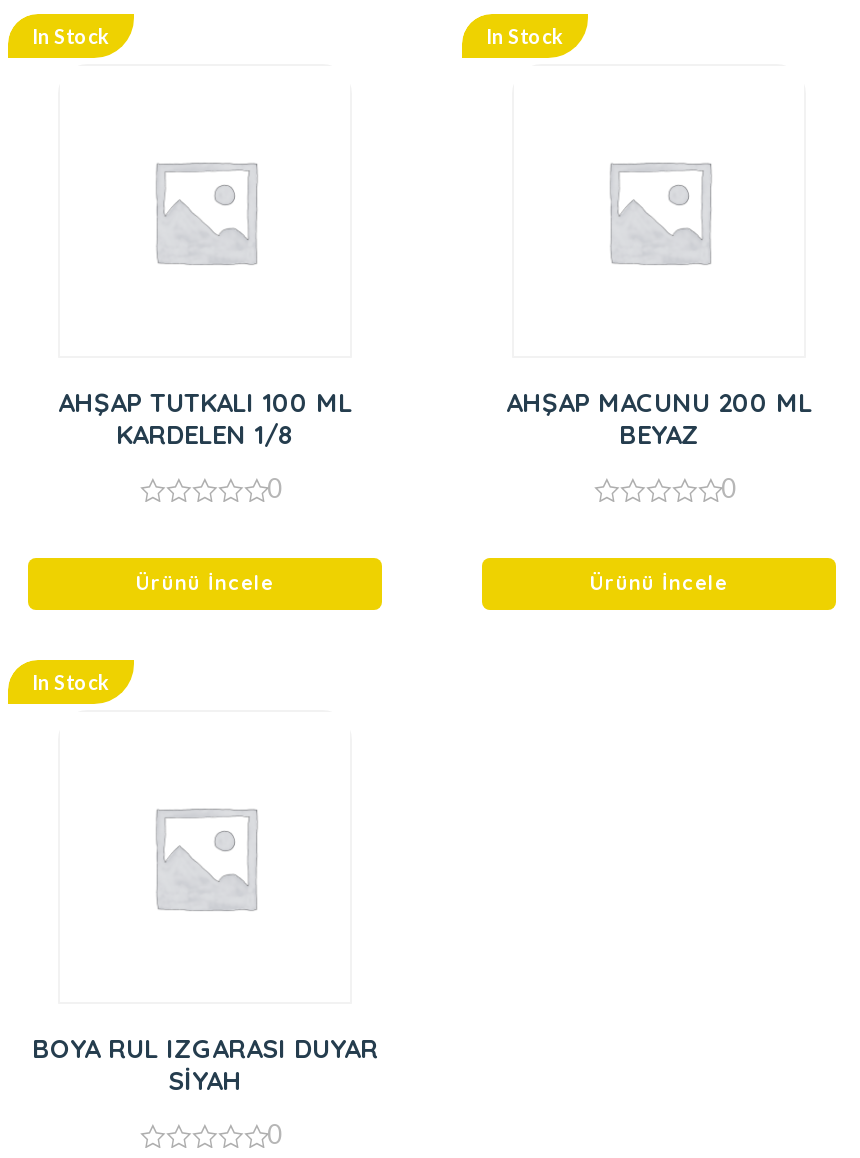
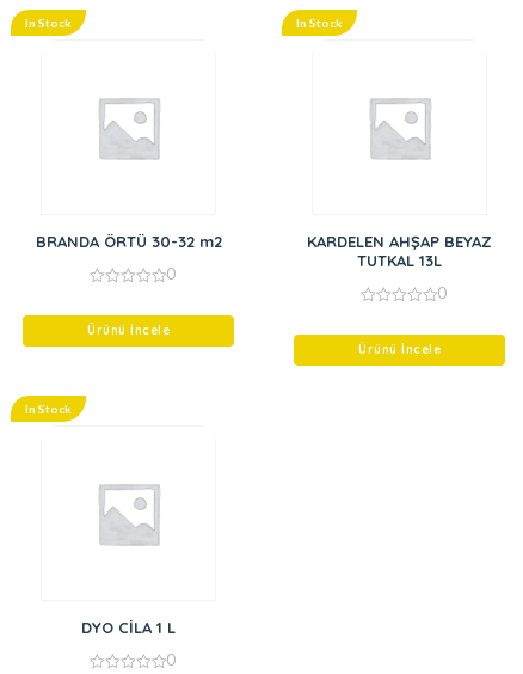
[58,387,352,451] AHŞAP TUTKALI 100 ML | KARDELEN 1/8 -> [35,232,221,252] BRANDA ÖRTÜ 30-32 m2
[506,387,812,451] AHŞAP MACUNU 200 ML | BEYAZ -> [307,232,492,271] KARDELEN AHŞAP BEYAZ | TUTKAL 13L
[32,1033,378,1097] BOYA RUL IZGARASI DUYAR | SİYAH -> [81,618,176,638] DYO CİLA 1 L

